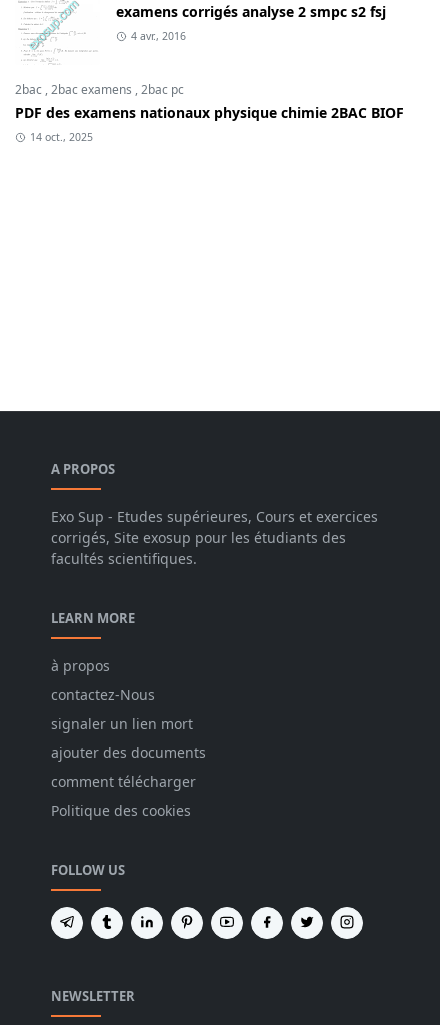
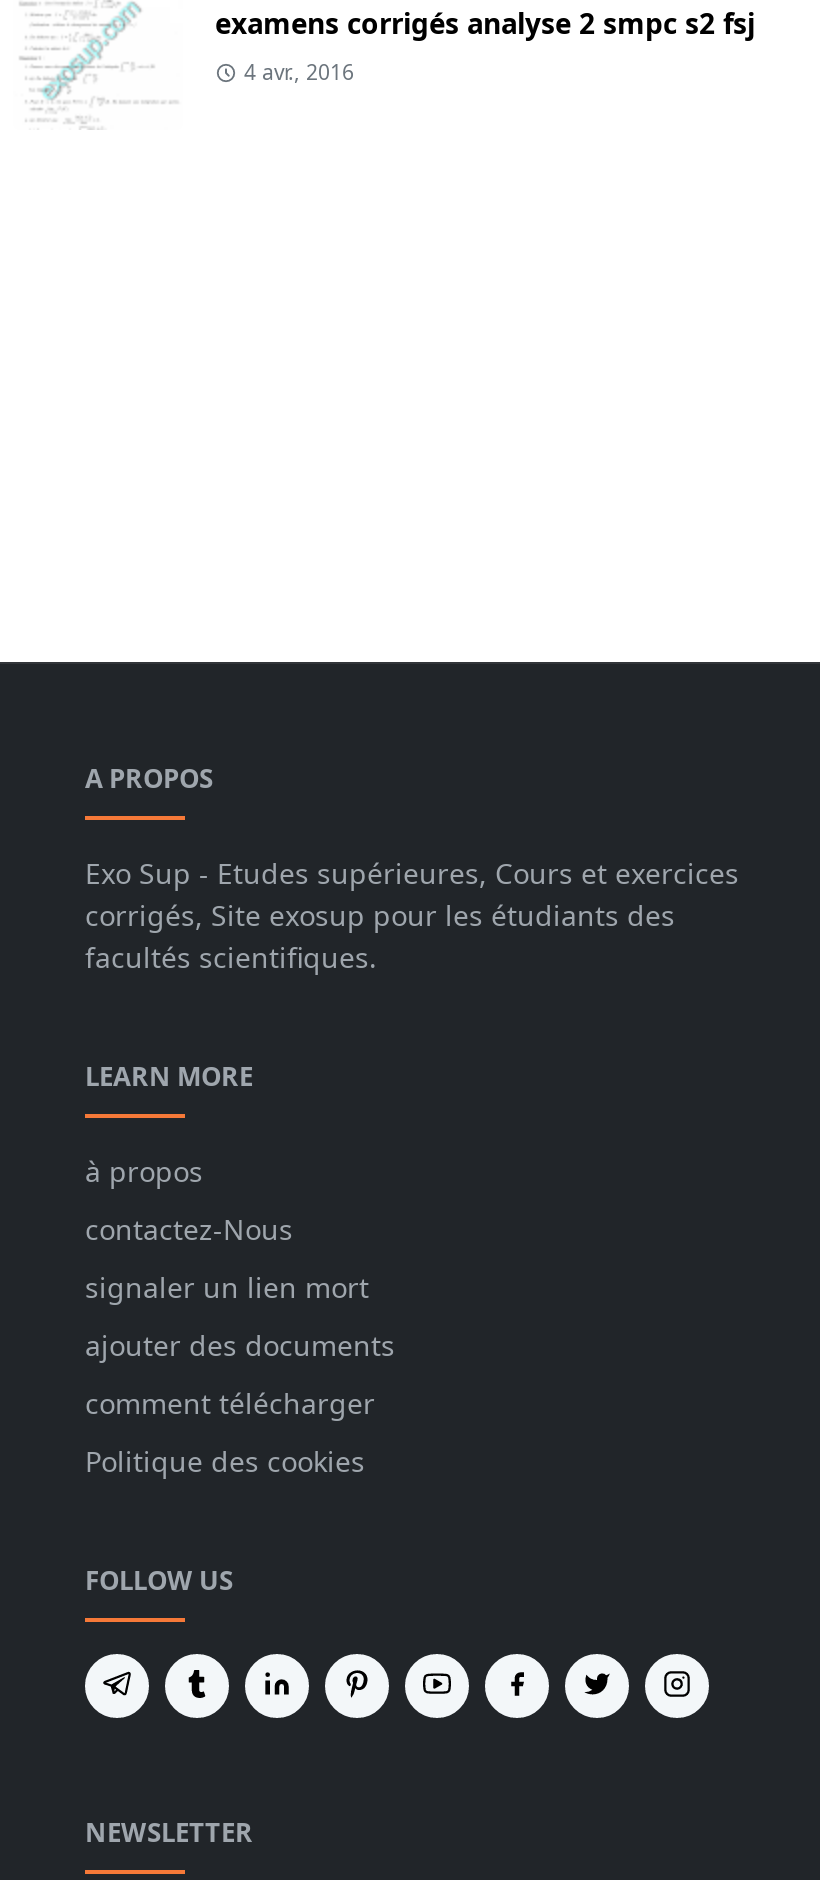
[15,81,404,144] 2bac, 2bac examens, 2bac pc | PDF des examens nationaux physique chimie 2BAC BIOF | 14 oct., 2025 -> none

